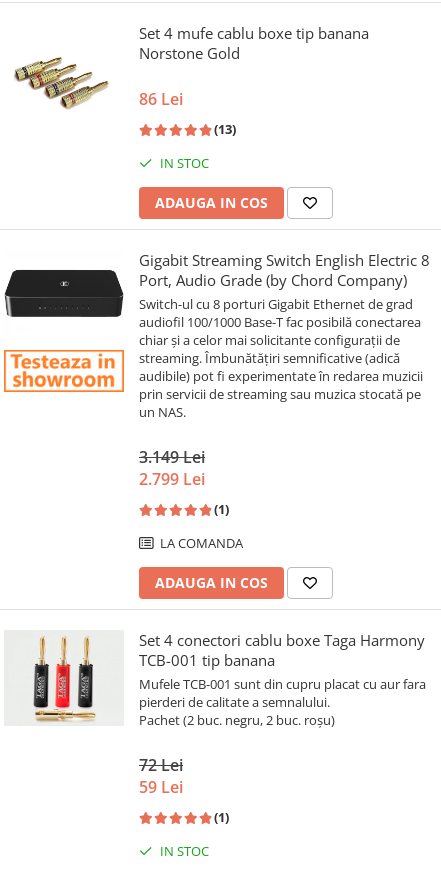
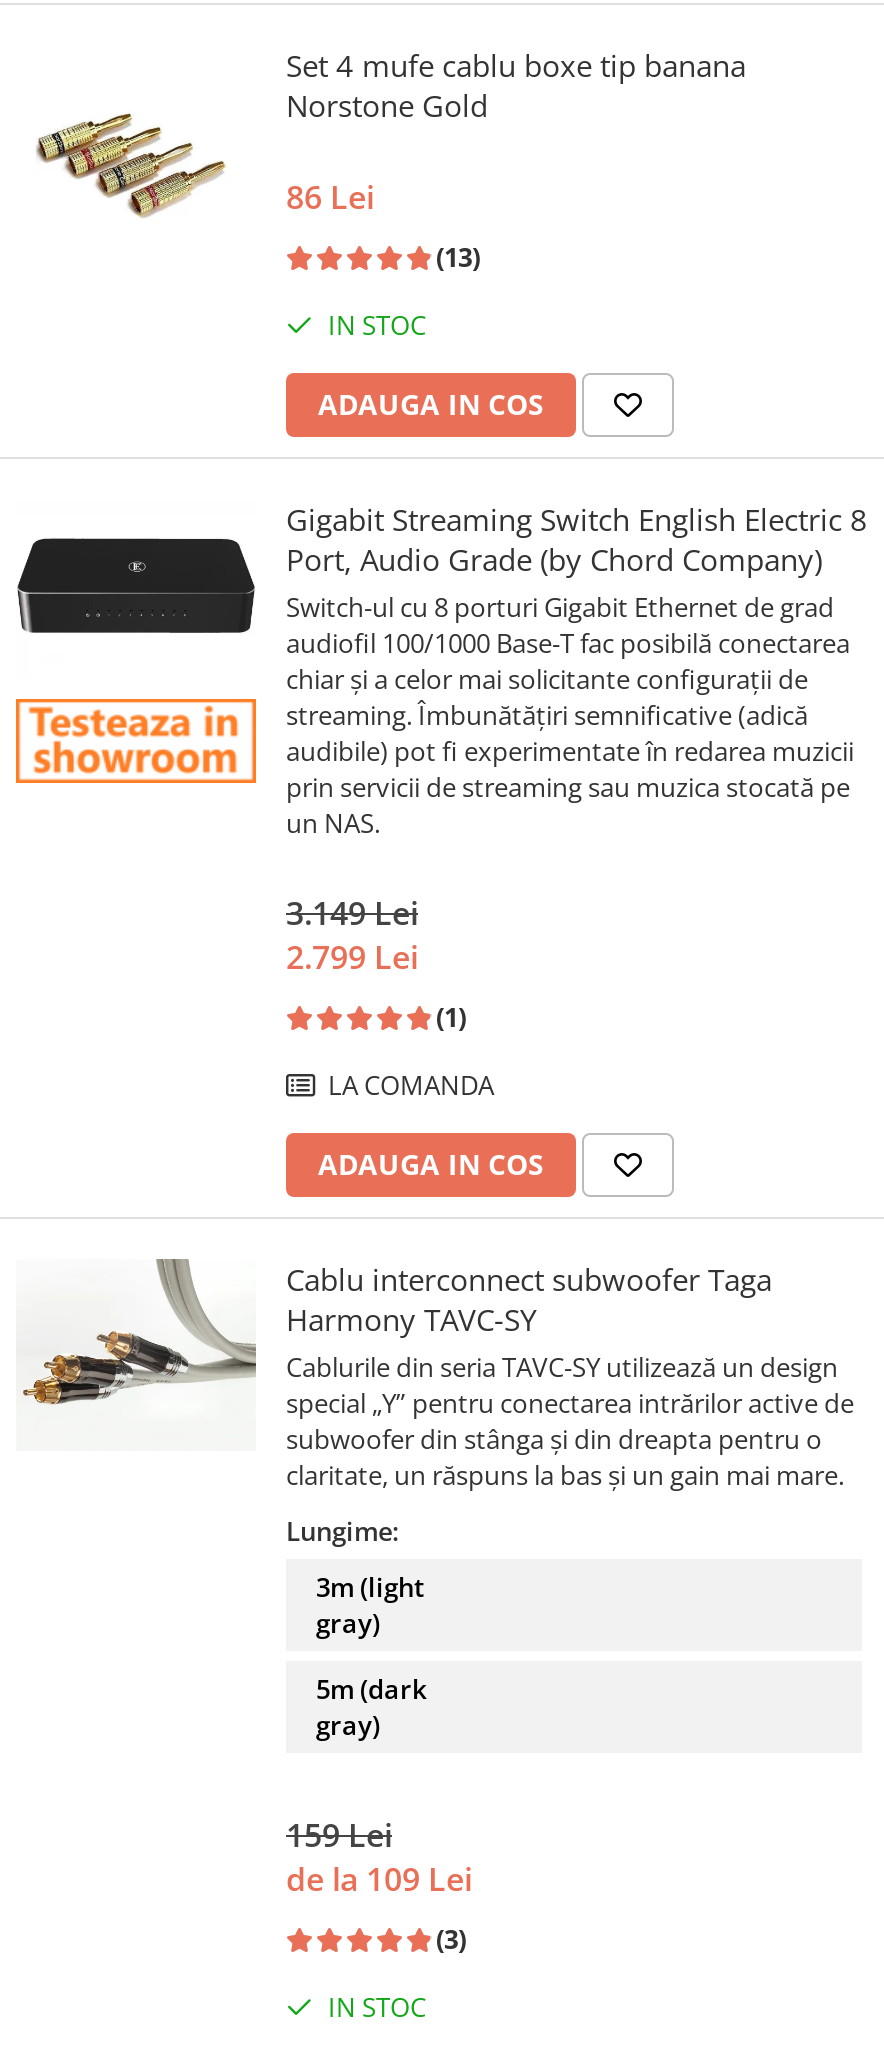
[32,635,96,723] [image] -> [22,1259,258,1405] [image]
[139,630,426,826] Set 4 conectori cablu boxe Taga Harmony | TCB-001 tip banana | Mufele TCB-001 sunt din cupru placat cu aur fara | pierderi de calitate a semnalului. | Pachet (2 buc. negru, 2 buc. roșu) | 72 Lei | 59 Lei | (1) -> [286,1259,854,1957] Cablu interconnect subwoofer Taga | Harmony TAVC-SY | Cablurile din seria TAVC-SY utilizează un design | special „Y” pentru conectarea intrărilor active de | subwoofer din stânga și din dreapta pentru o | claritate, un răspuns la bas și un gain mai mare. | Lungime: | 3m (light | gray) | 5m (dark | gray) | 159 Lei | de la 109 Lei | (3)

